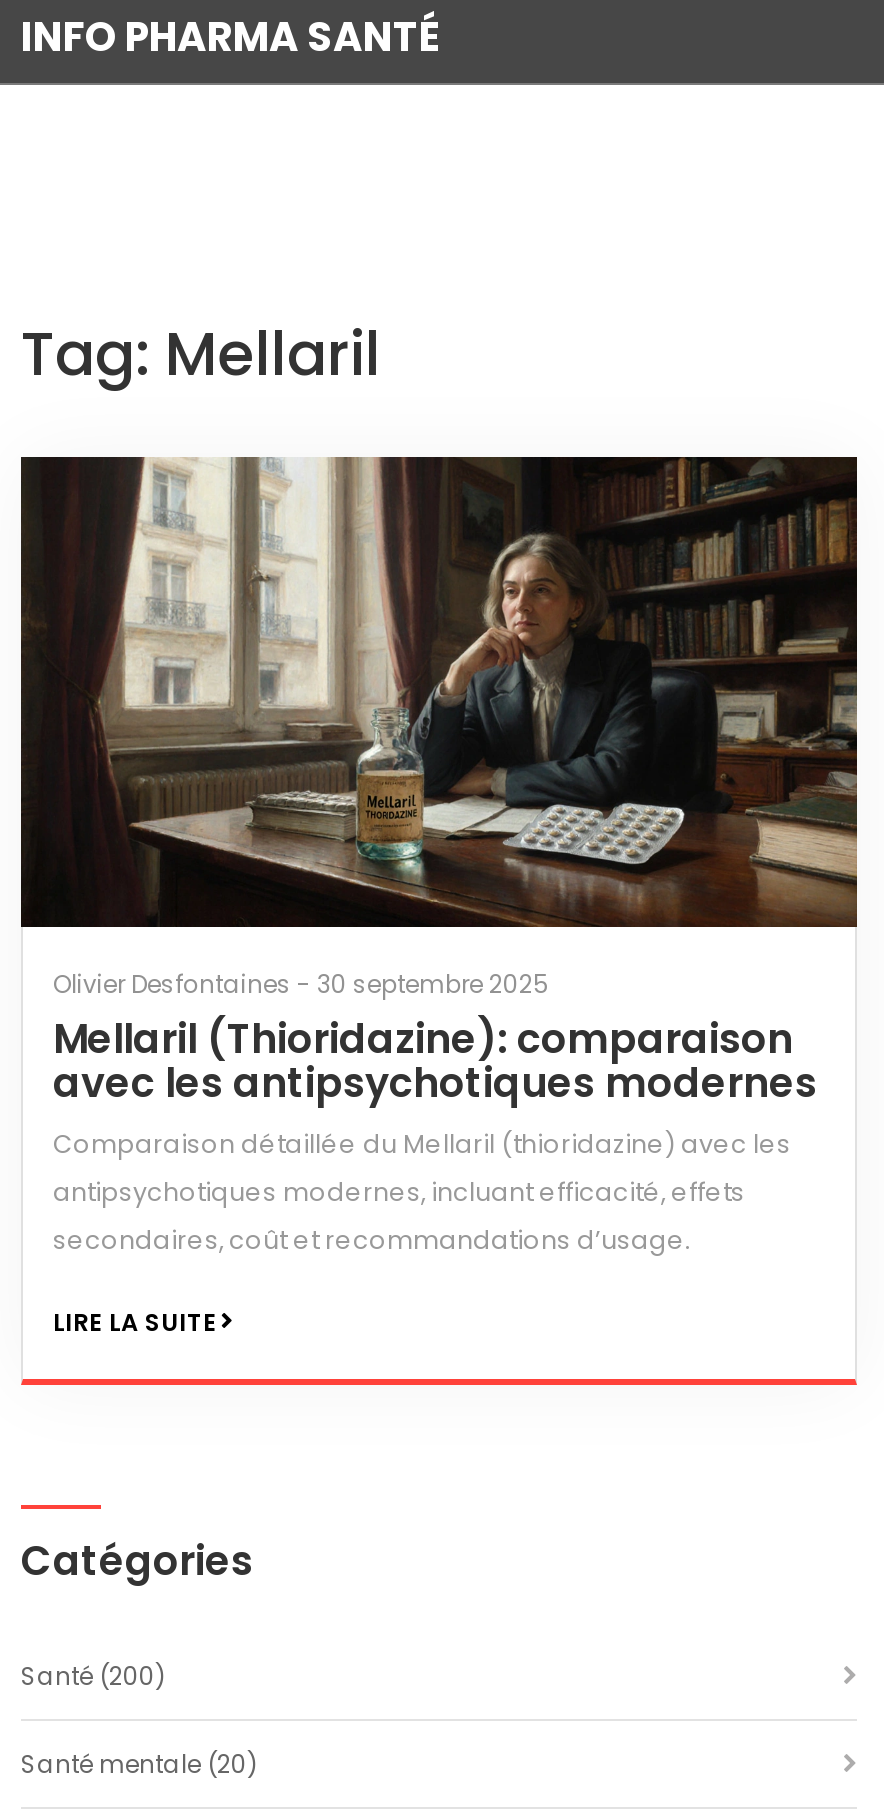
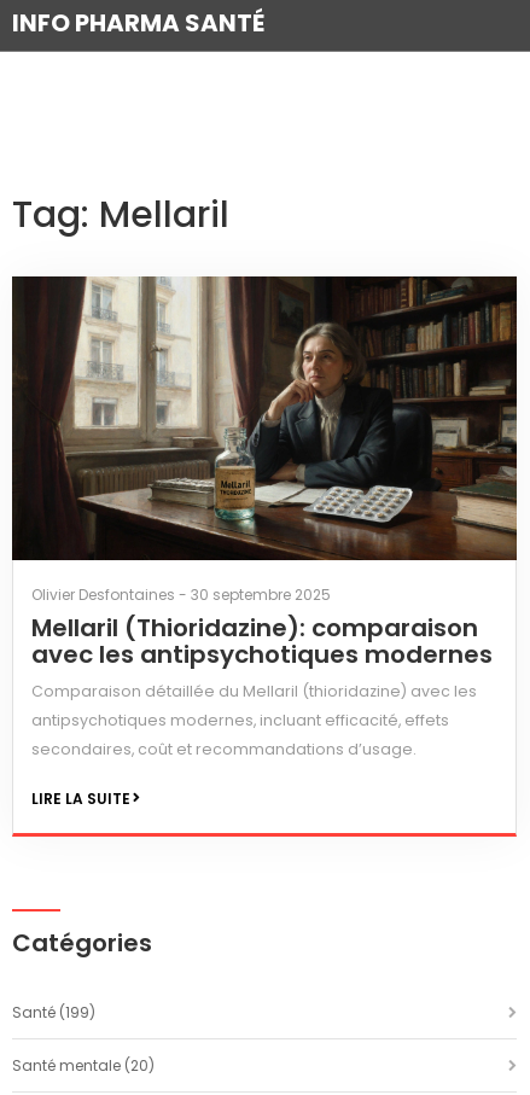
[21,1659,165,1693] Santé (200) -> [12,1002,95,1023] Santé (199)

